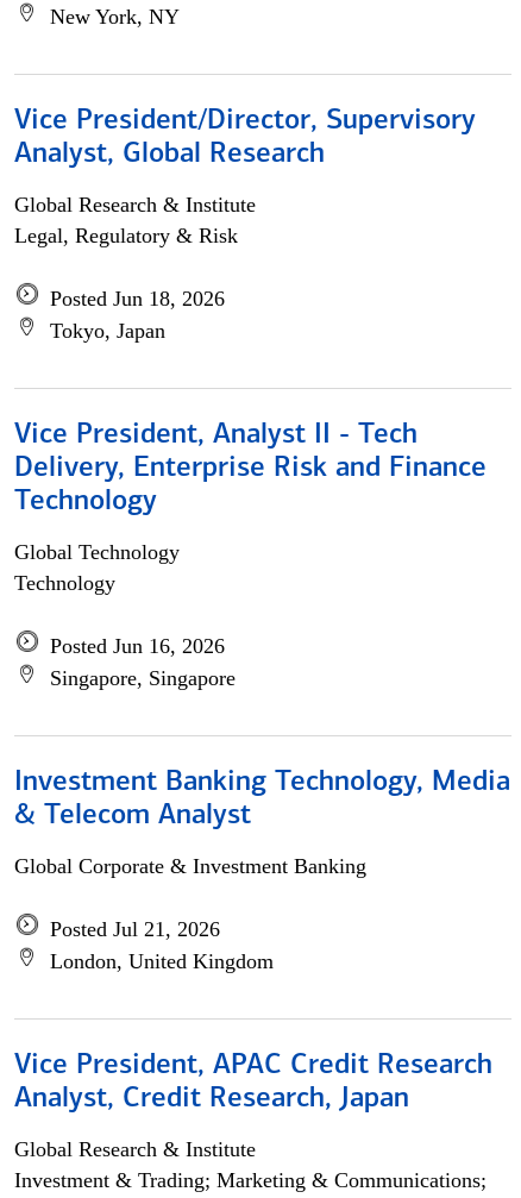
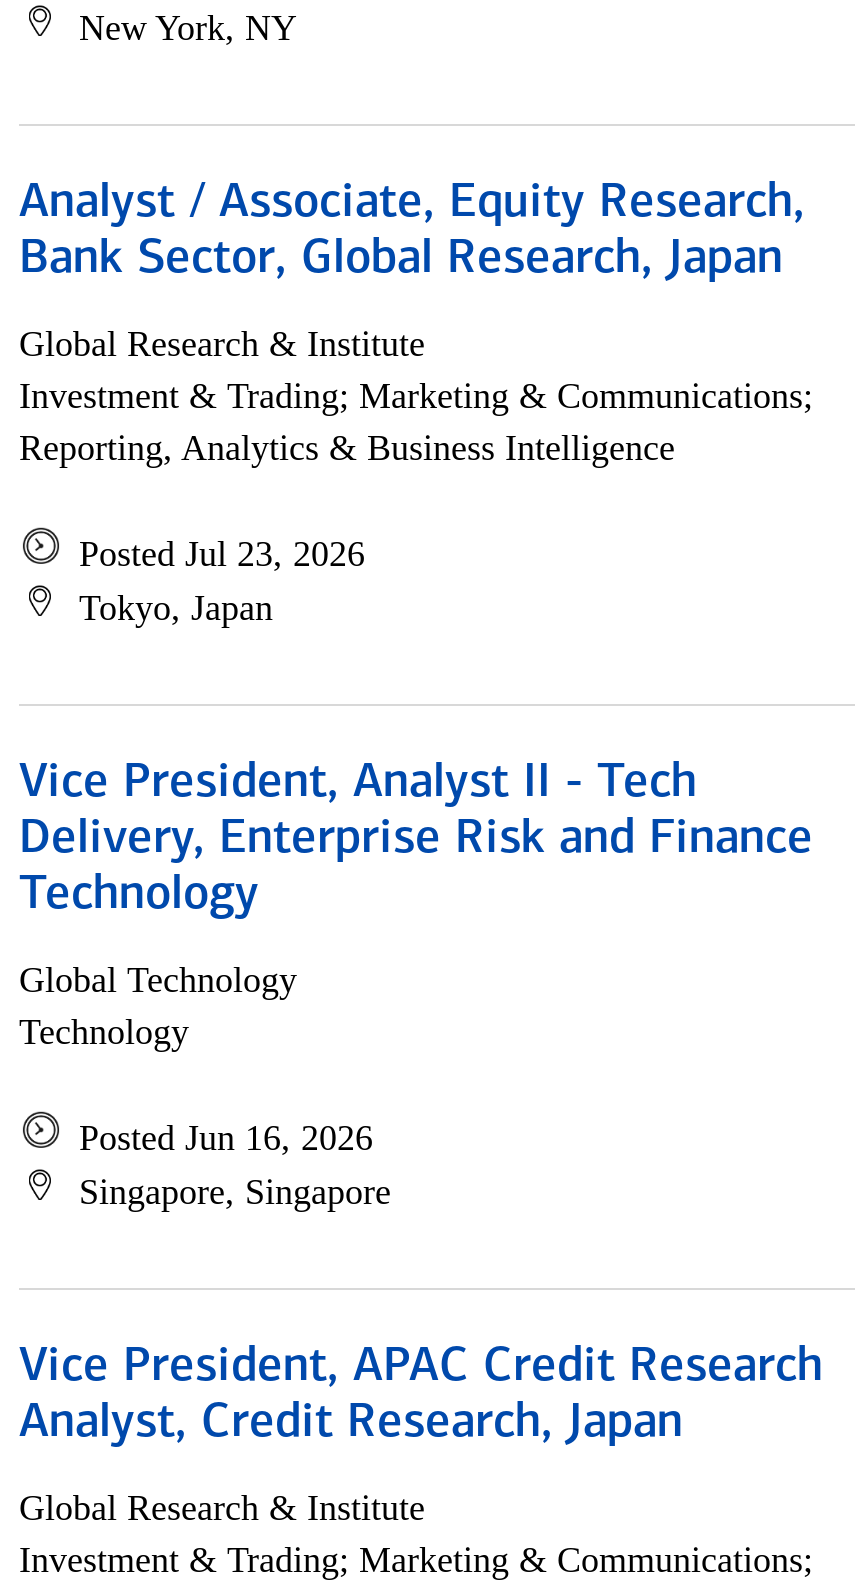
[14,107,476,169] Vice President/Director, Supervisory | Analyst, Global Research -> [19,180,805,284] Analyst / Associate, Equity Research, | Bank Sector, Global Research, Japan
[14,224,238,247] Legal, Regulatory & Risk -> [19,376,813,468] Investment & Trading; Marketing & Communications; | Reporting, Analytics & Business Intelligence
[50,287,225,311] Posted Jun 18, 2026 -> [79,534,365,574] Posted Jul 23, 2026
moved [14,319,487,690] -> [19,588,813,1212]: Tokyo, Japan | Vice President, Analyst II - Tech | Delivery, Enterprise Risk and Finance | Technology | Global Technology | Technology | Posted Jun 16, 2026 | Singapore, Singapore
[14,769,510,973] Investment Banking Technology, Media | & Telecom Analyst | Global Corporate & Investment Banking | Posted Jul 21, 2026 | London, United Kingdom -> none

